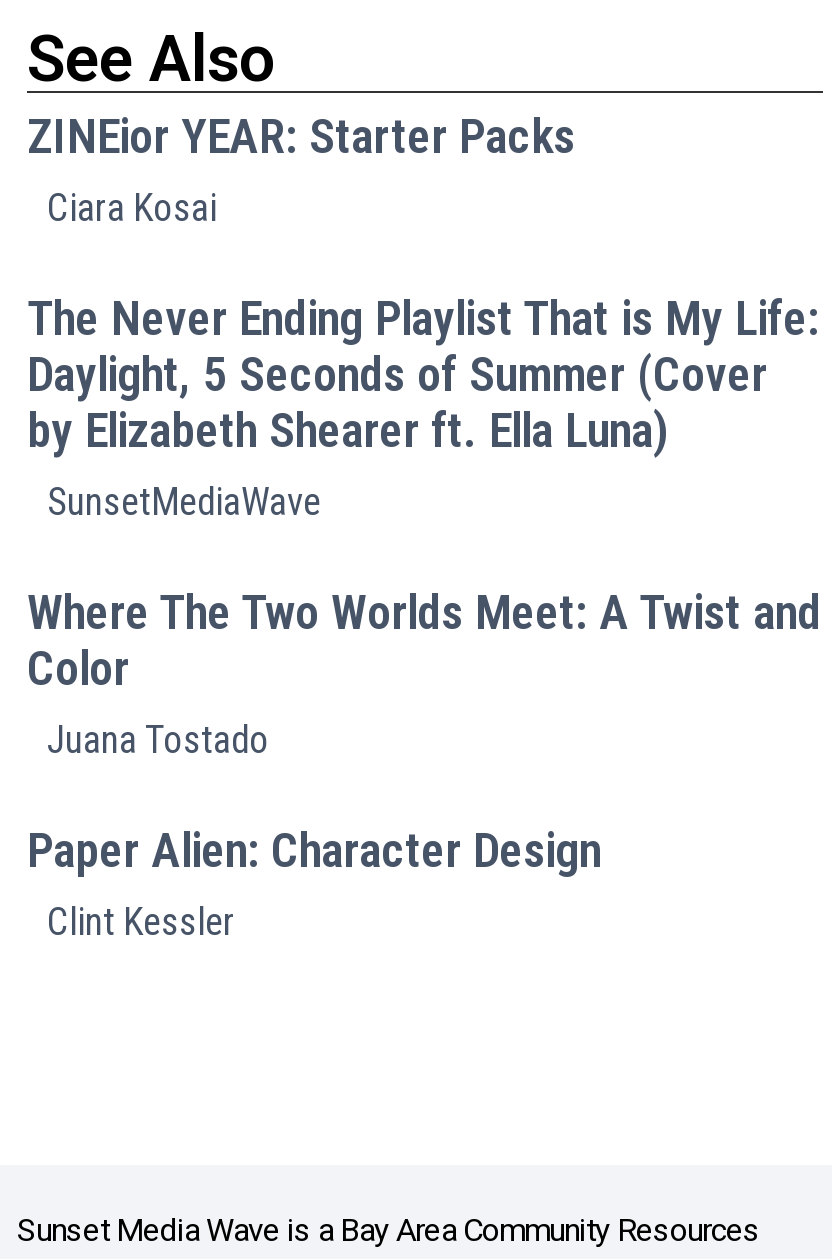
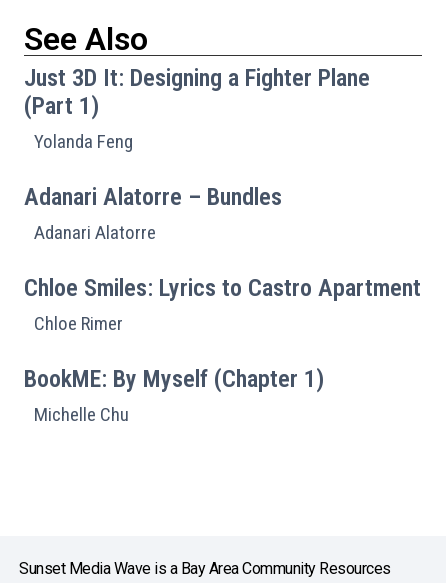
[27,109,575,231] ZINEior YEAR: Starter Packs | Ciara Kosai -> [24,64,370,153] Just 3D It: Designing a Fighter Plane | (Part 1) | Yolanda Feng
[27,291,819,525] The Never Ending Playlist That is My Life: | Daylight, 5 Seconds of Summer (Cover | by Elizabeth Shearer ft. Ella Luna) | SunsetMediaWave -> [24,183,282,244] Adanari Alatorre – Bundles | Adanari Alatorre
[27,585,821,763] Where The Two Worlds Meet: A Twist and | Color | Juana Tostado -> [24,274,421,335] Chloe Smiles: Lyrics to Castro Apartment | Chloe Rimer
[27,823,601,945] Paper Alien: Character Design | Clint Kessler -> [24,365,324,426] BookME: By Myself (Chapter 1) | Michelle Chu

